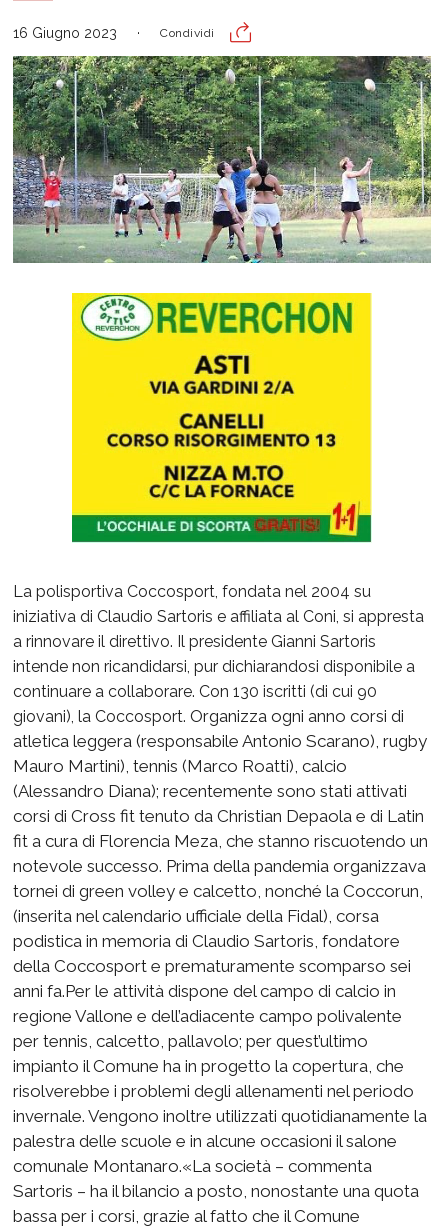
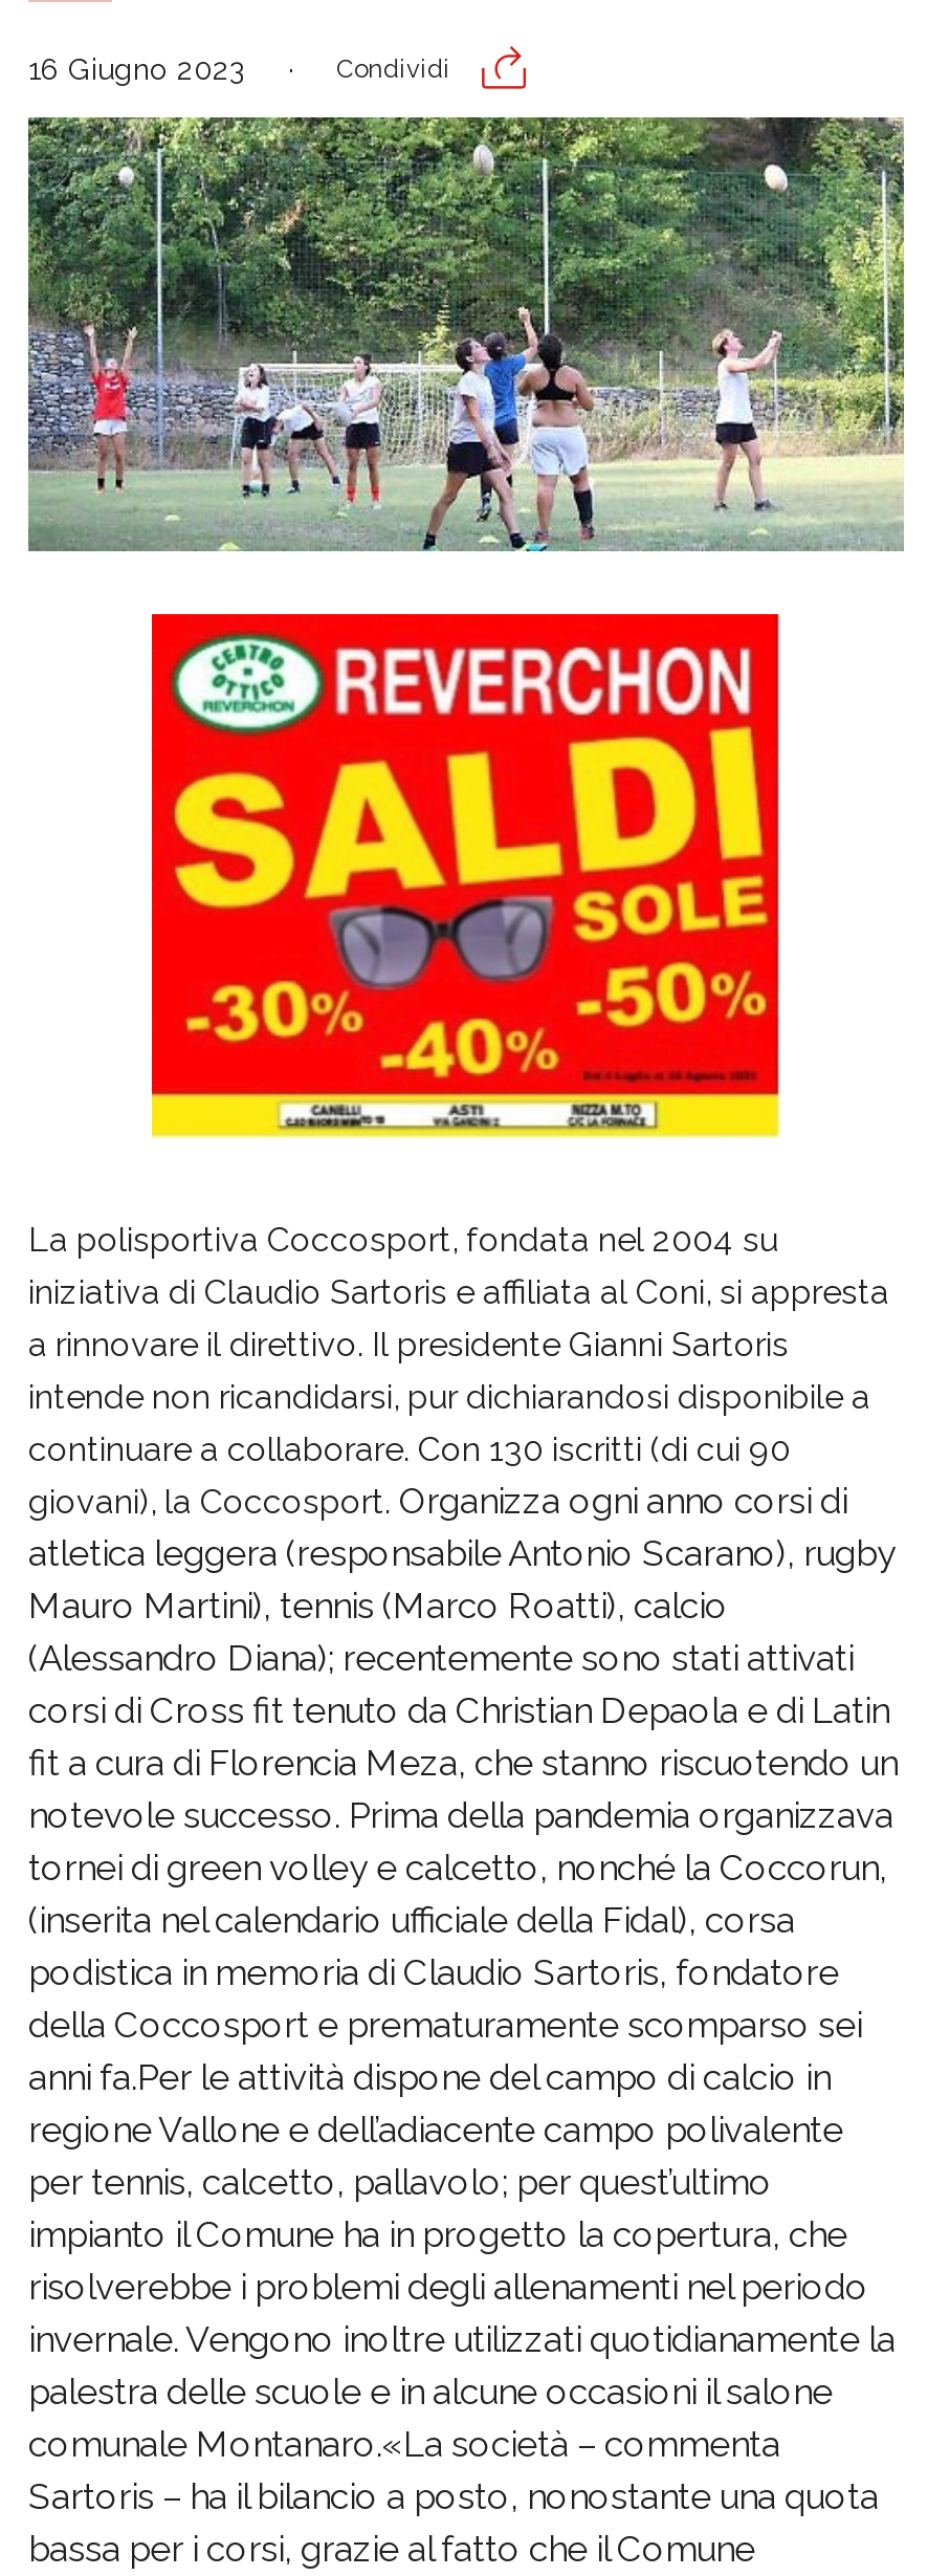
[71,292,372,543] [image] -> [150,612,780,1138] [image]

